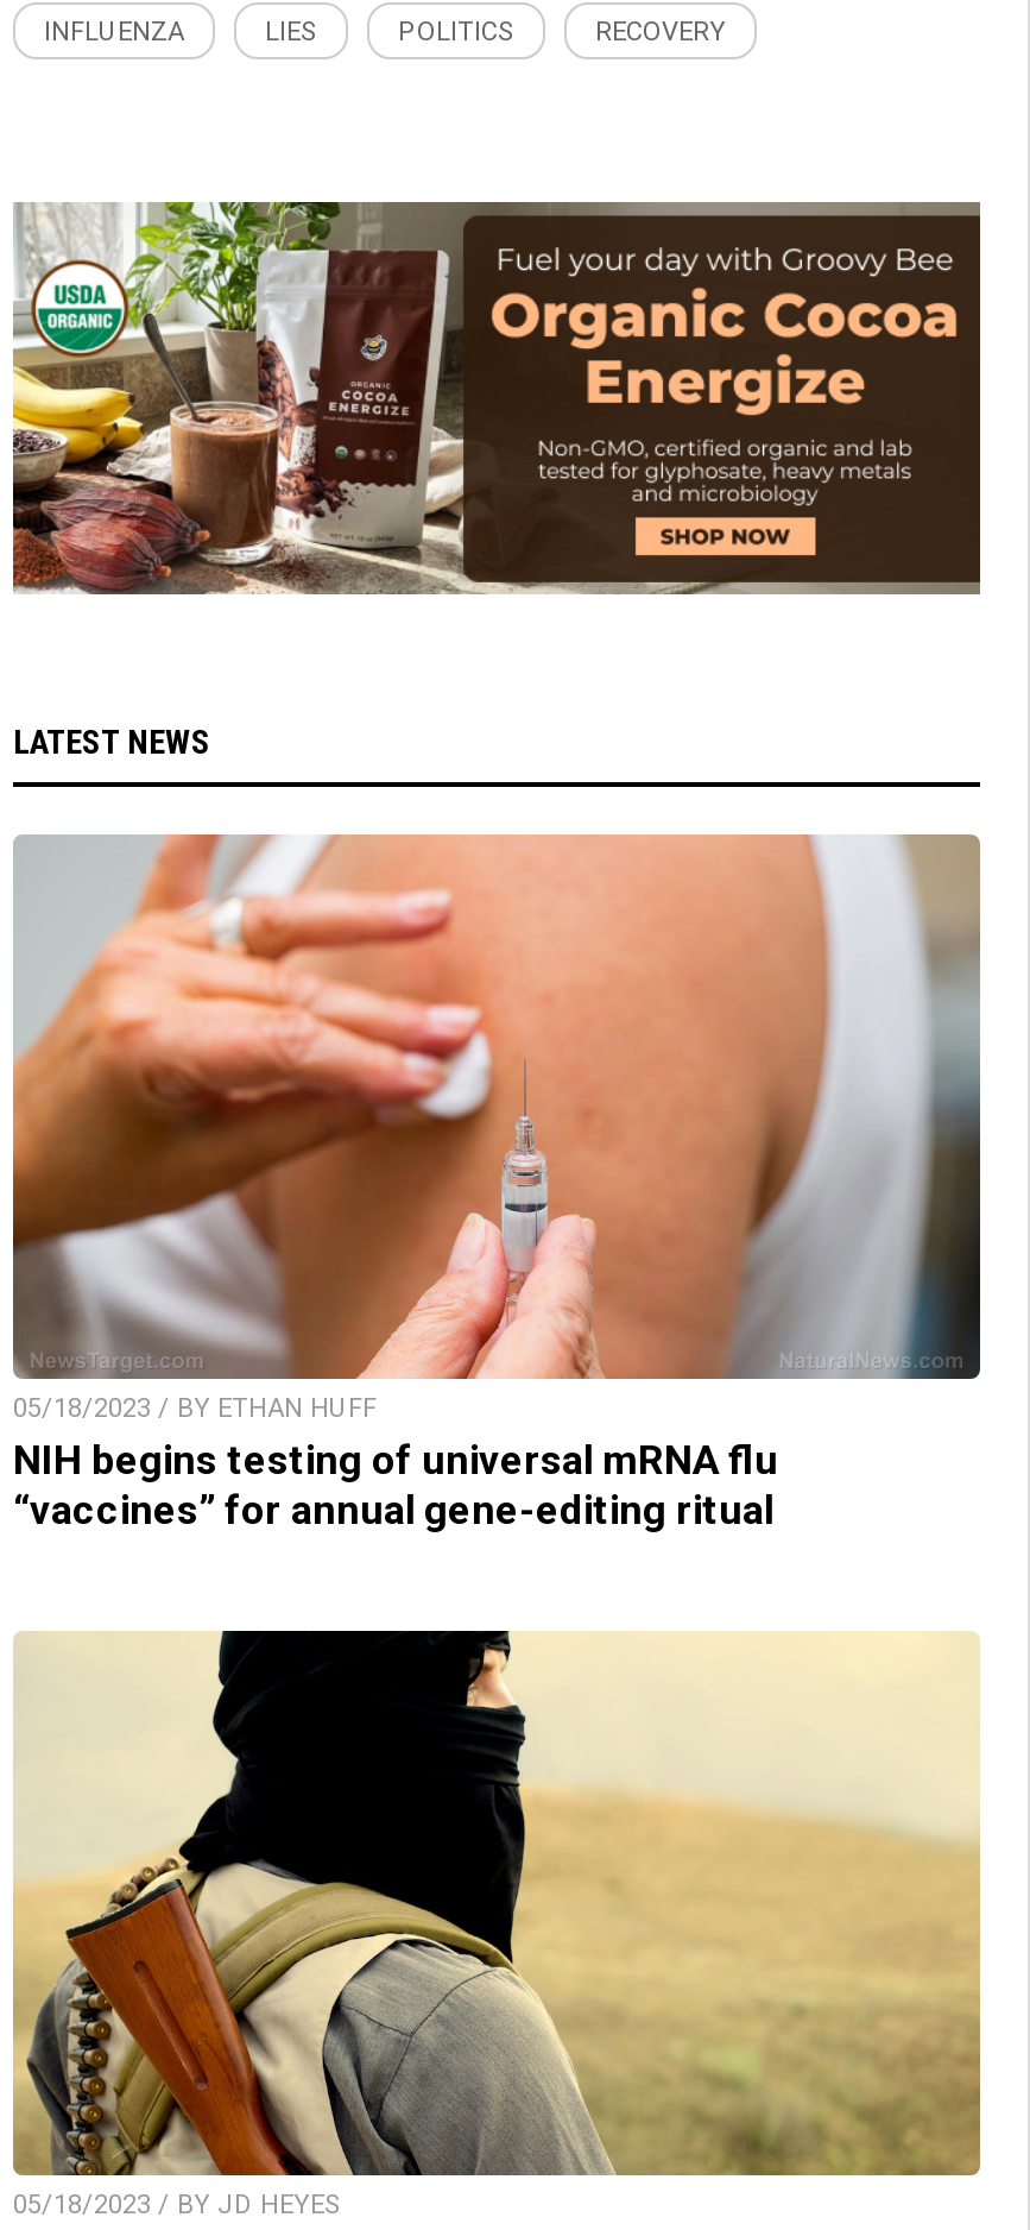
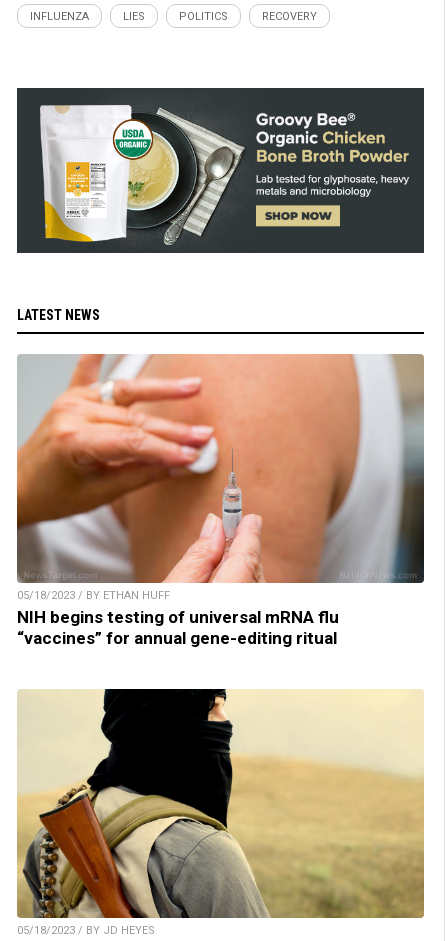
[11,200,980,597] [image] -> [16,87,423,254] [image]

